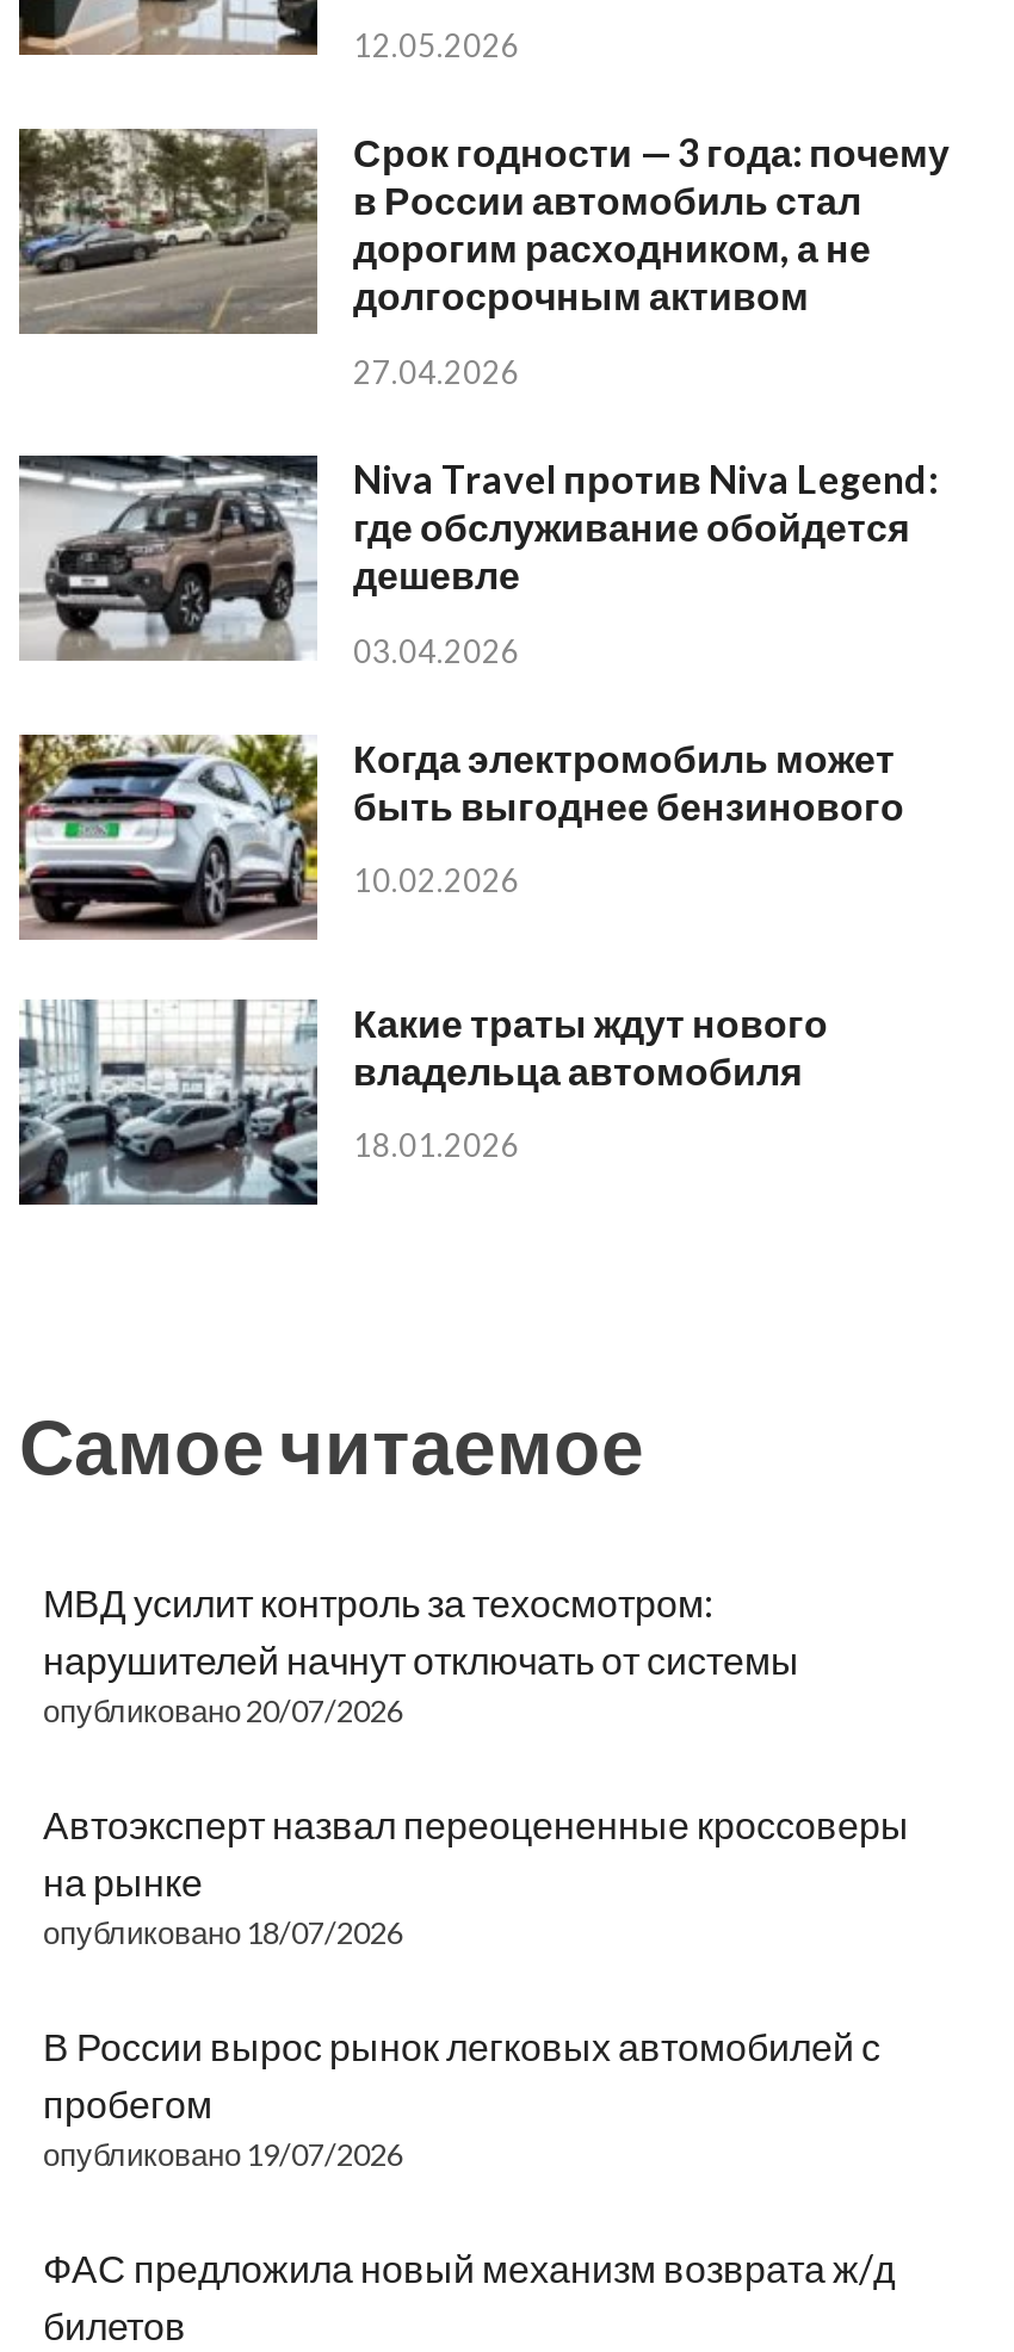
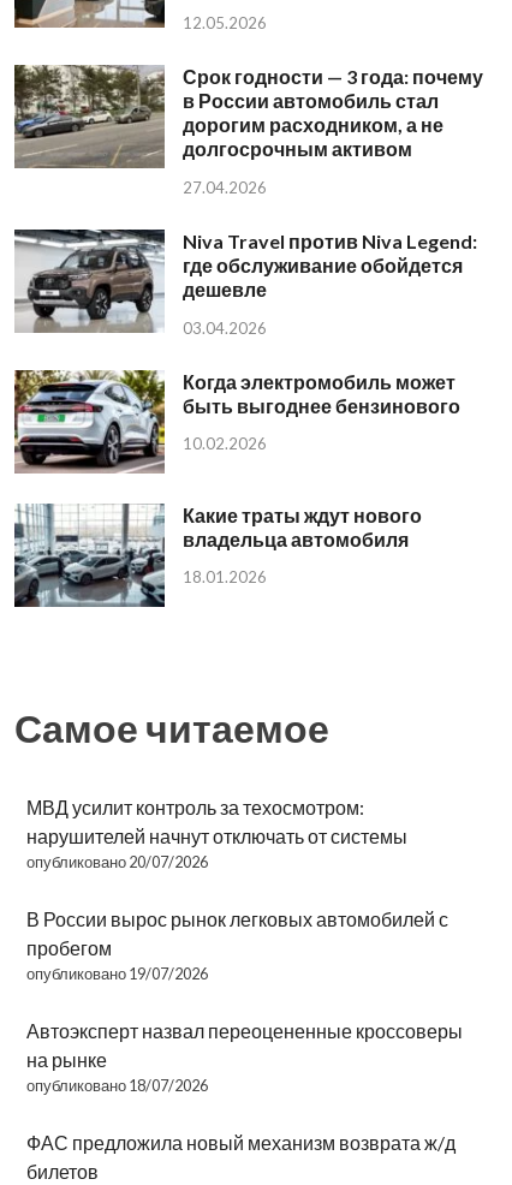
moved [43,1800,909,1950] -> [26,1019,463,1094]: Автоэксперт назвал переоцененные кроссоверы | на рынке | опубликовано 18/07/2026
moved [43,2022,880,2172] -> [26,907,448,982]: В России вырос рынок легковых автомобилей с | пробегом | опубликовано 19/07/2026

